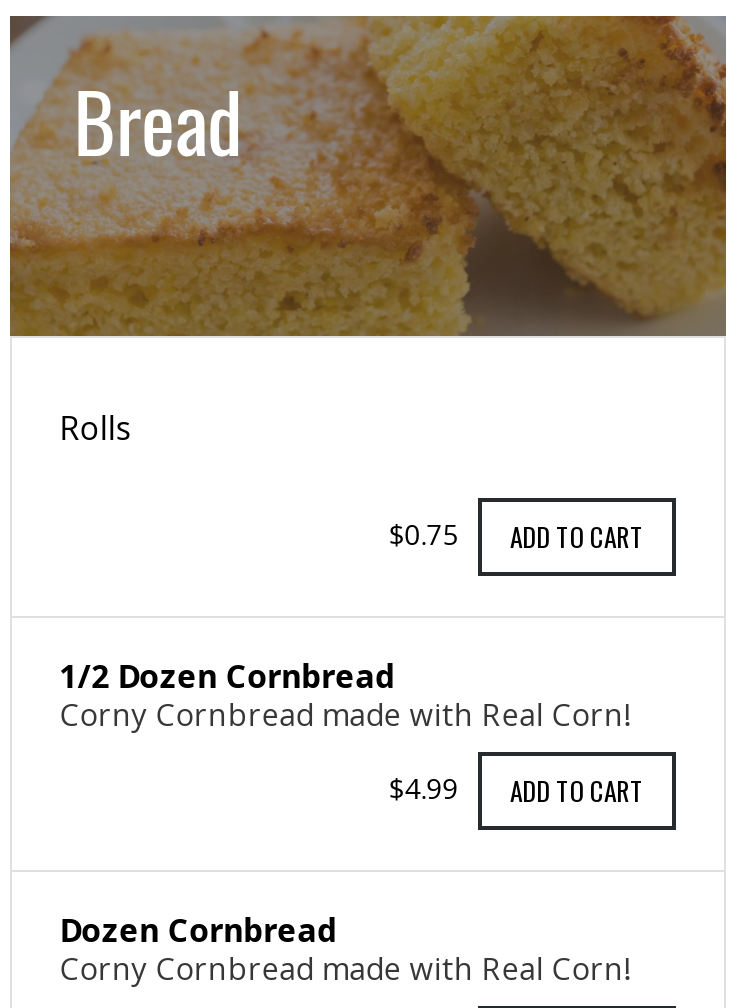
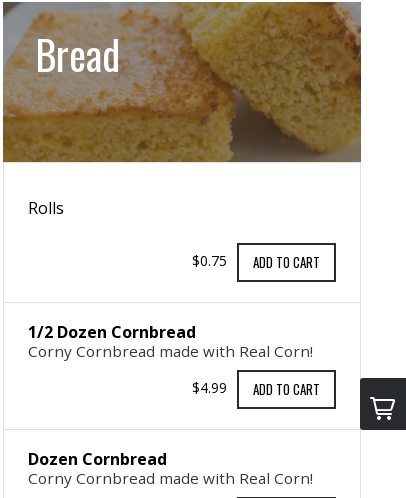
none -> [359,377,403,431] [image]

